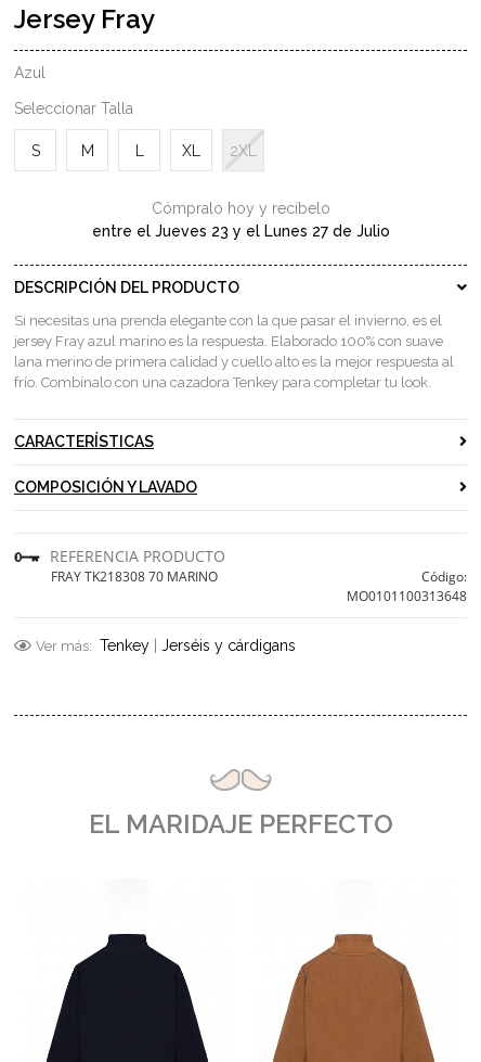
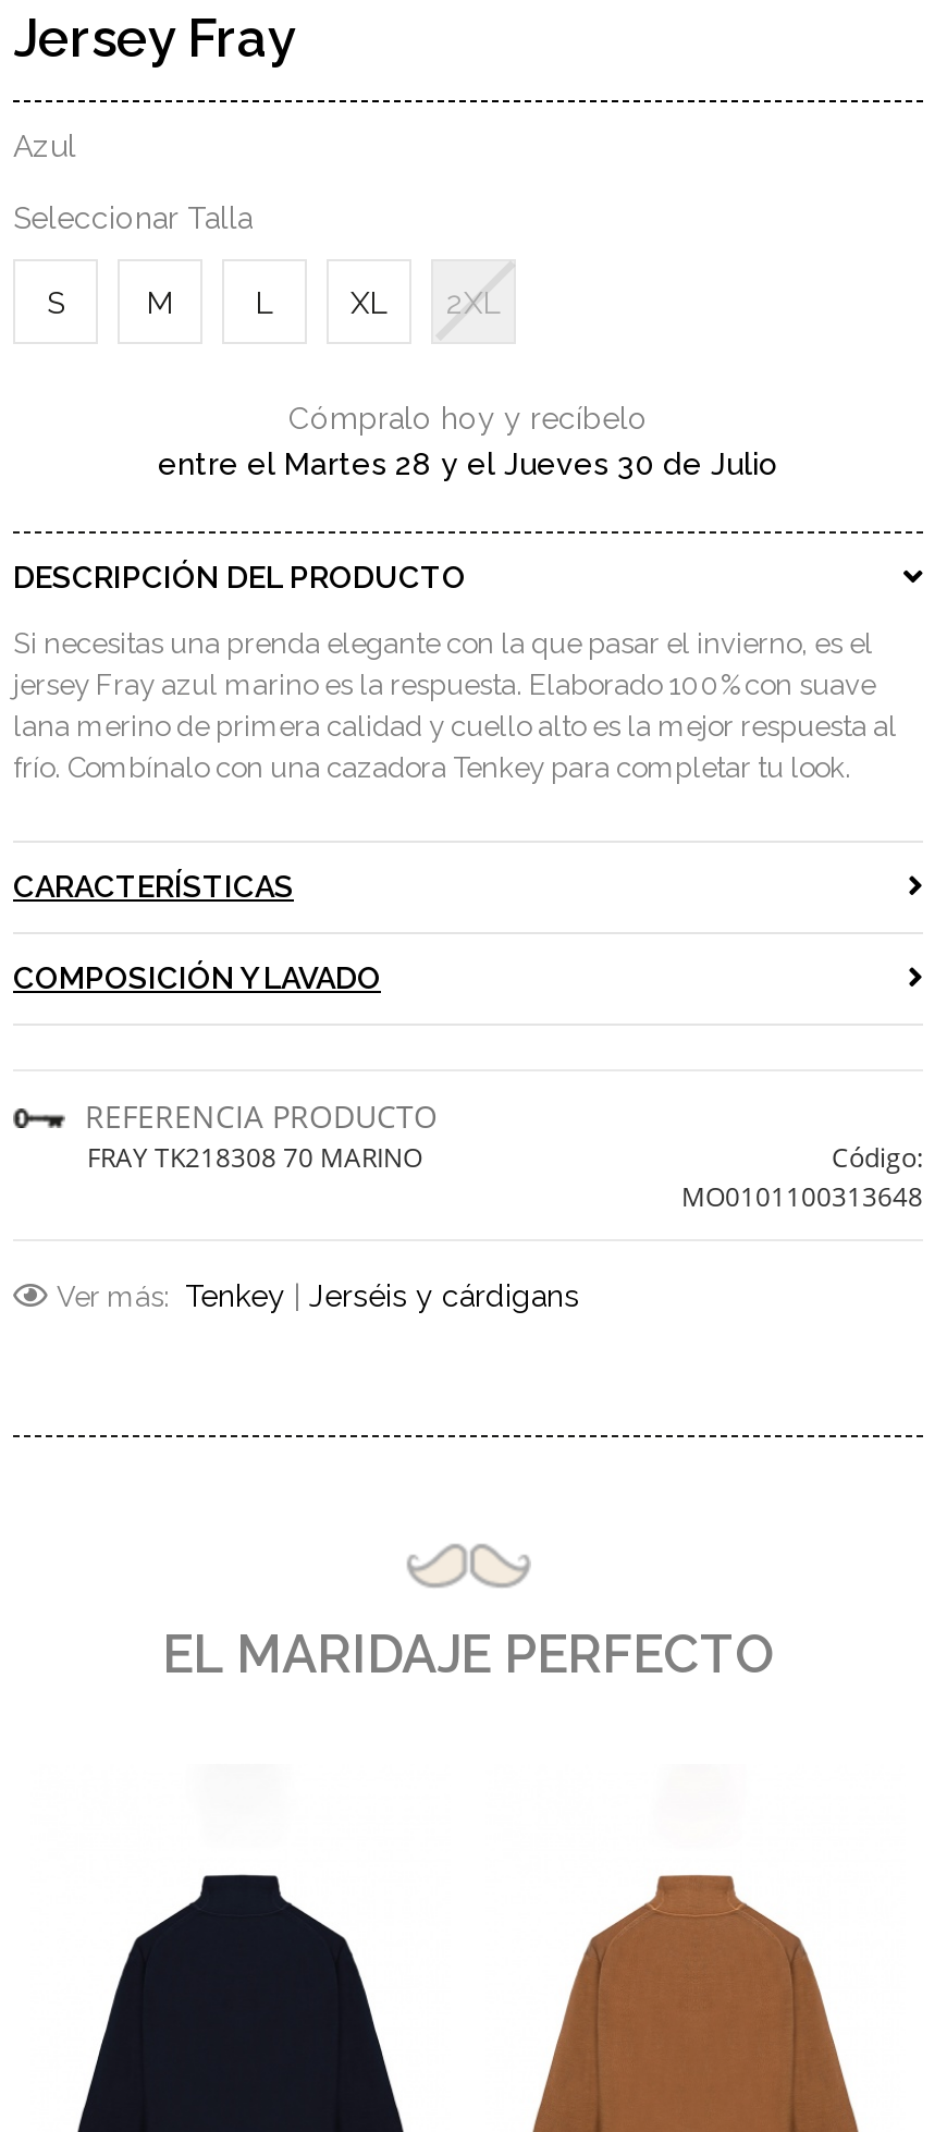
[92,222,389,240] entre el Jueves 23 y el Lunes 27 de Julio -> [158,446,778,481] entre el Martes 28 y el Jueves 30 de Julio

